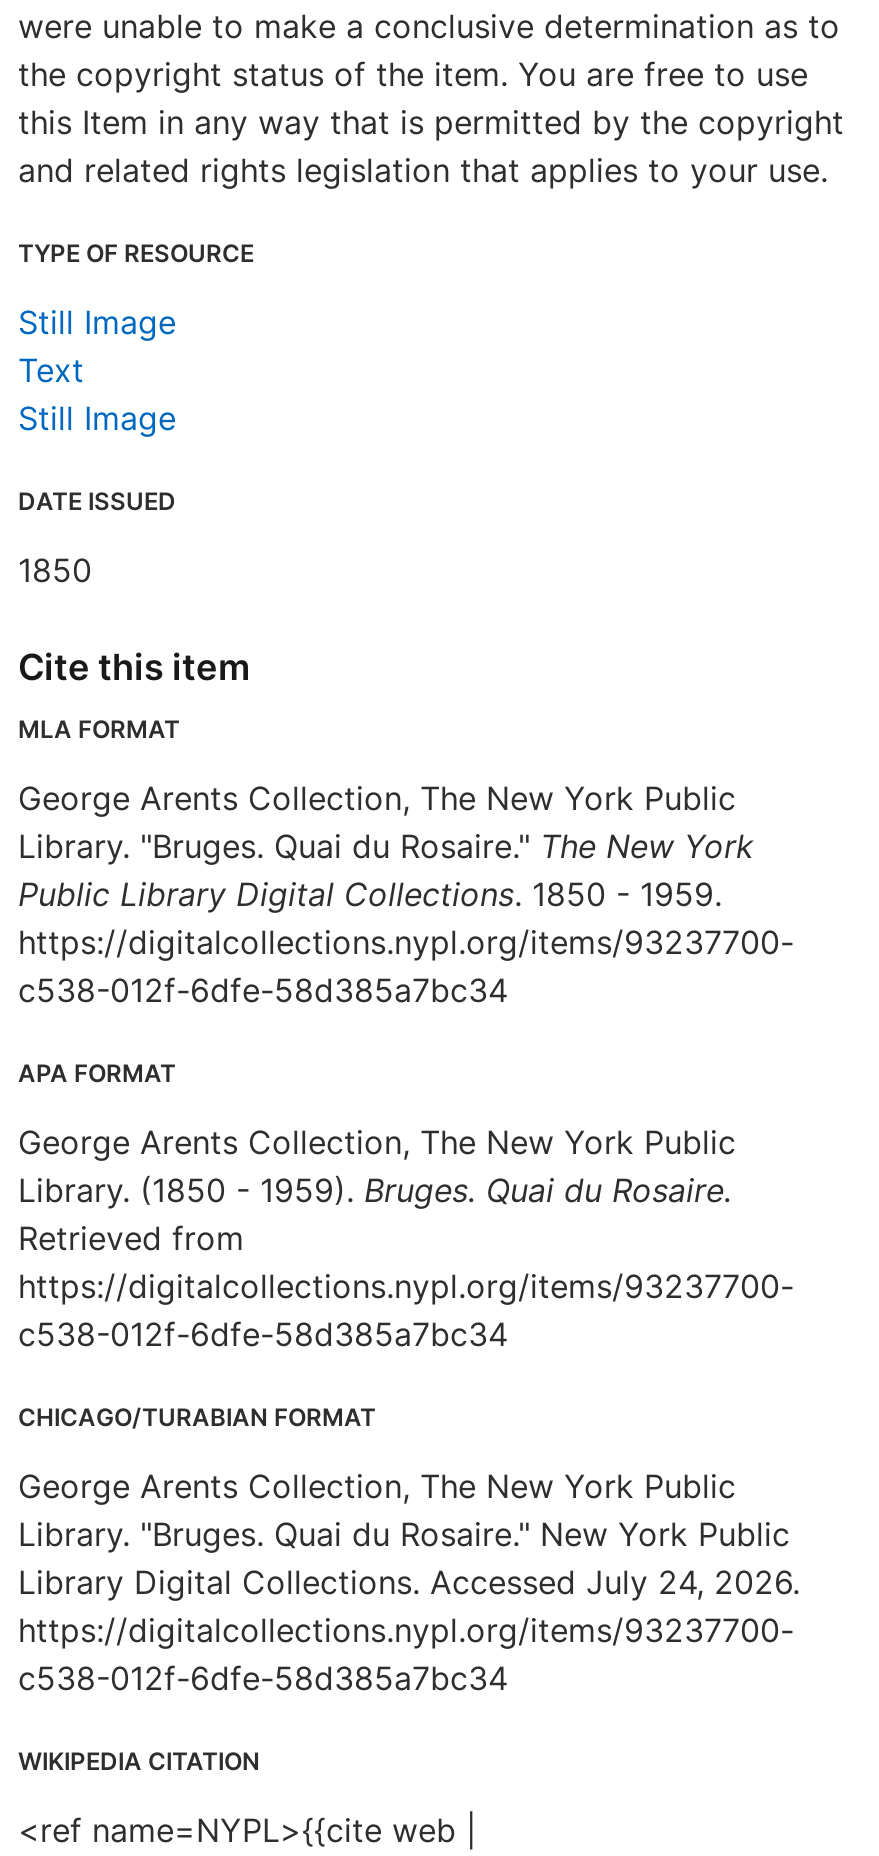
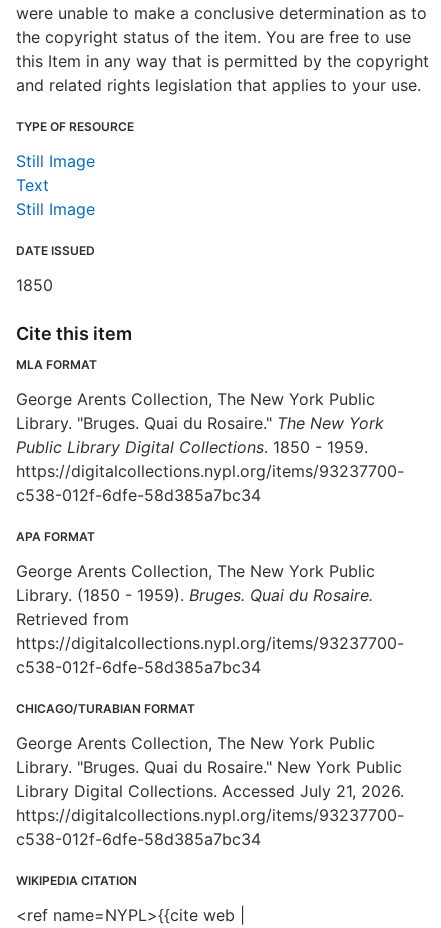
[18,1562,800,1602] Library Digital Collections. Accessed July 24, 2026. -> [16,781,404,801] Library Digital Collections. Accessed July 21, 2026.

